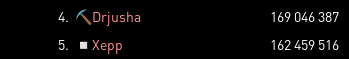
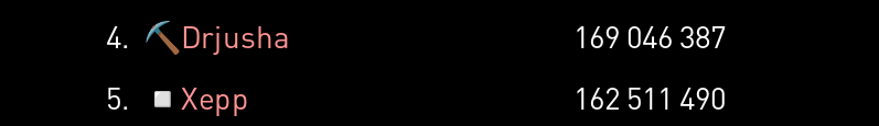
[270,35,339,53] 162 459 516 -> [574,77,726,116] 162 511 490

